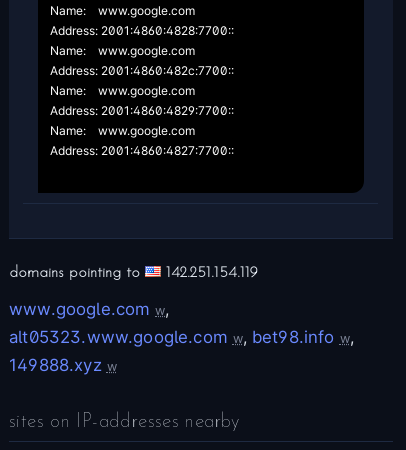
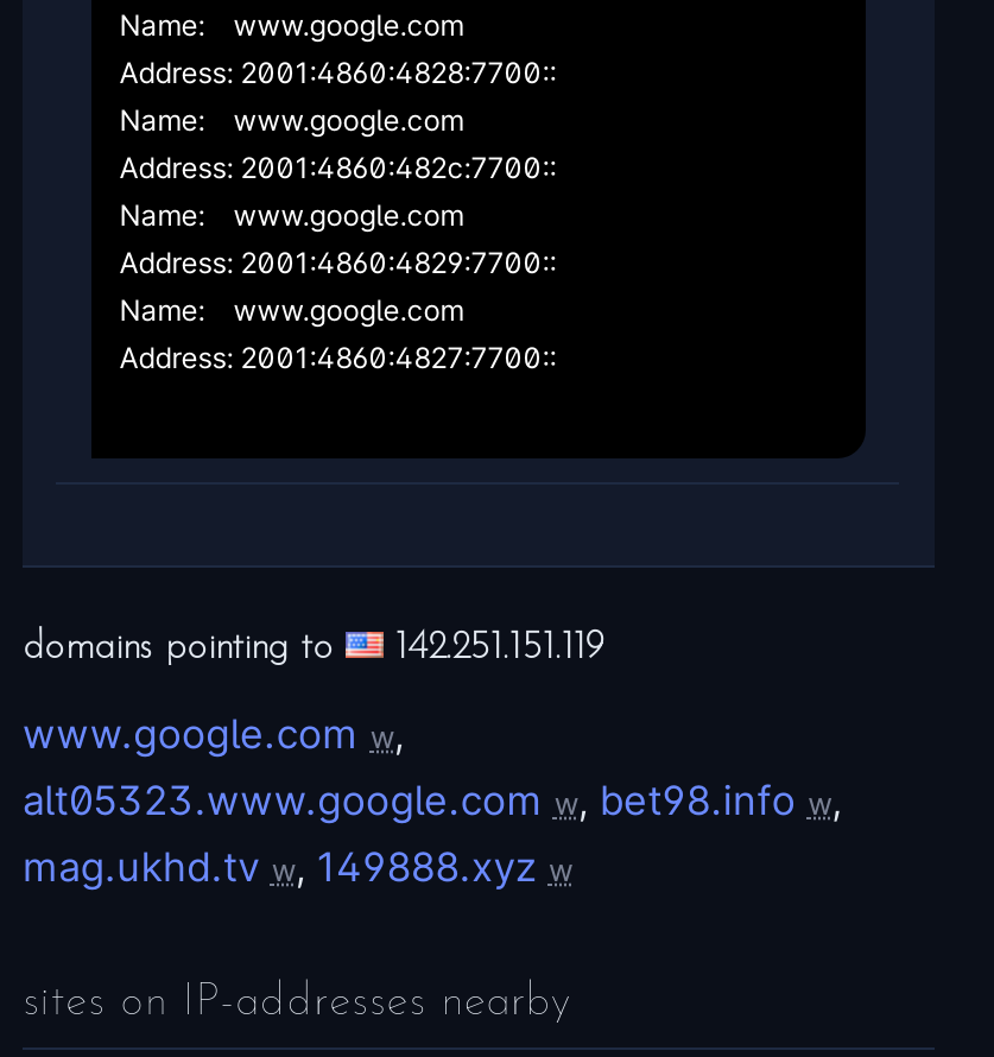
[9,264,258,280] domains pointing to 142.251.154.119 -> [23,628,604,666] domains pointing to 142.251.151.119
[9,354,117,374] 149888.xyz w -> [23,842,572,890] mag.ukhd.tv w, 149888.xyz w

